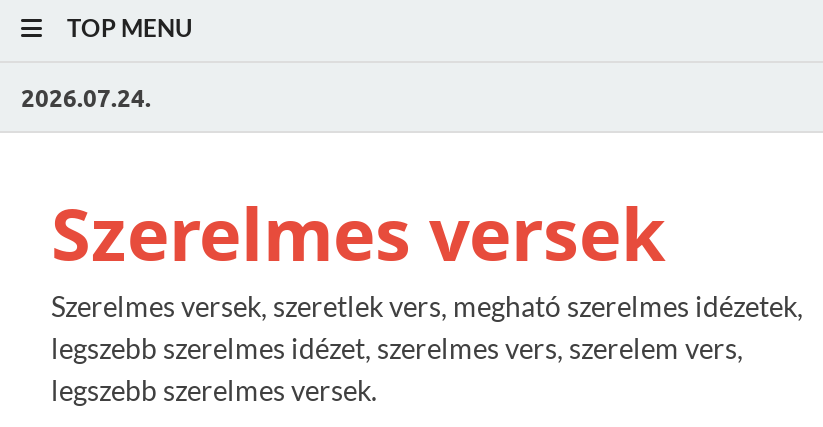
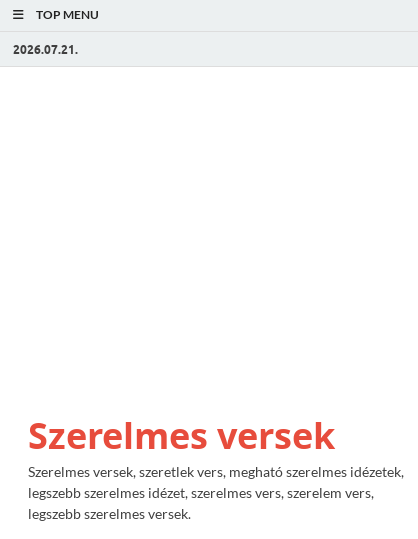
[21,82,151,112] 2026.07.24. -> [13,41,78,56] 2026.07.21.

